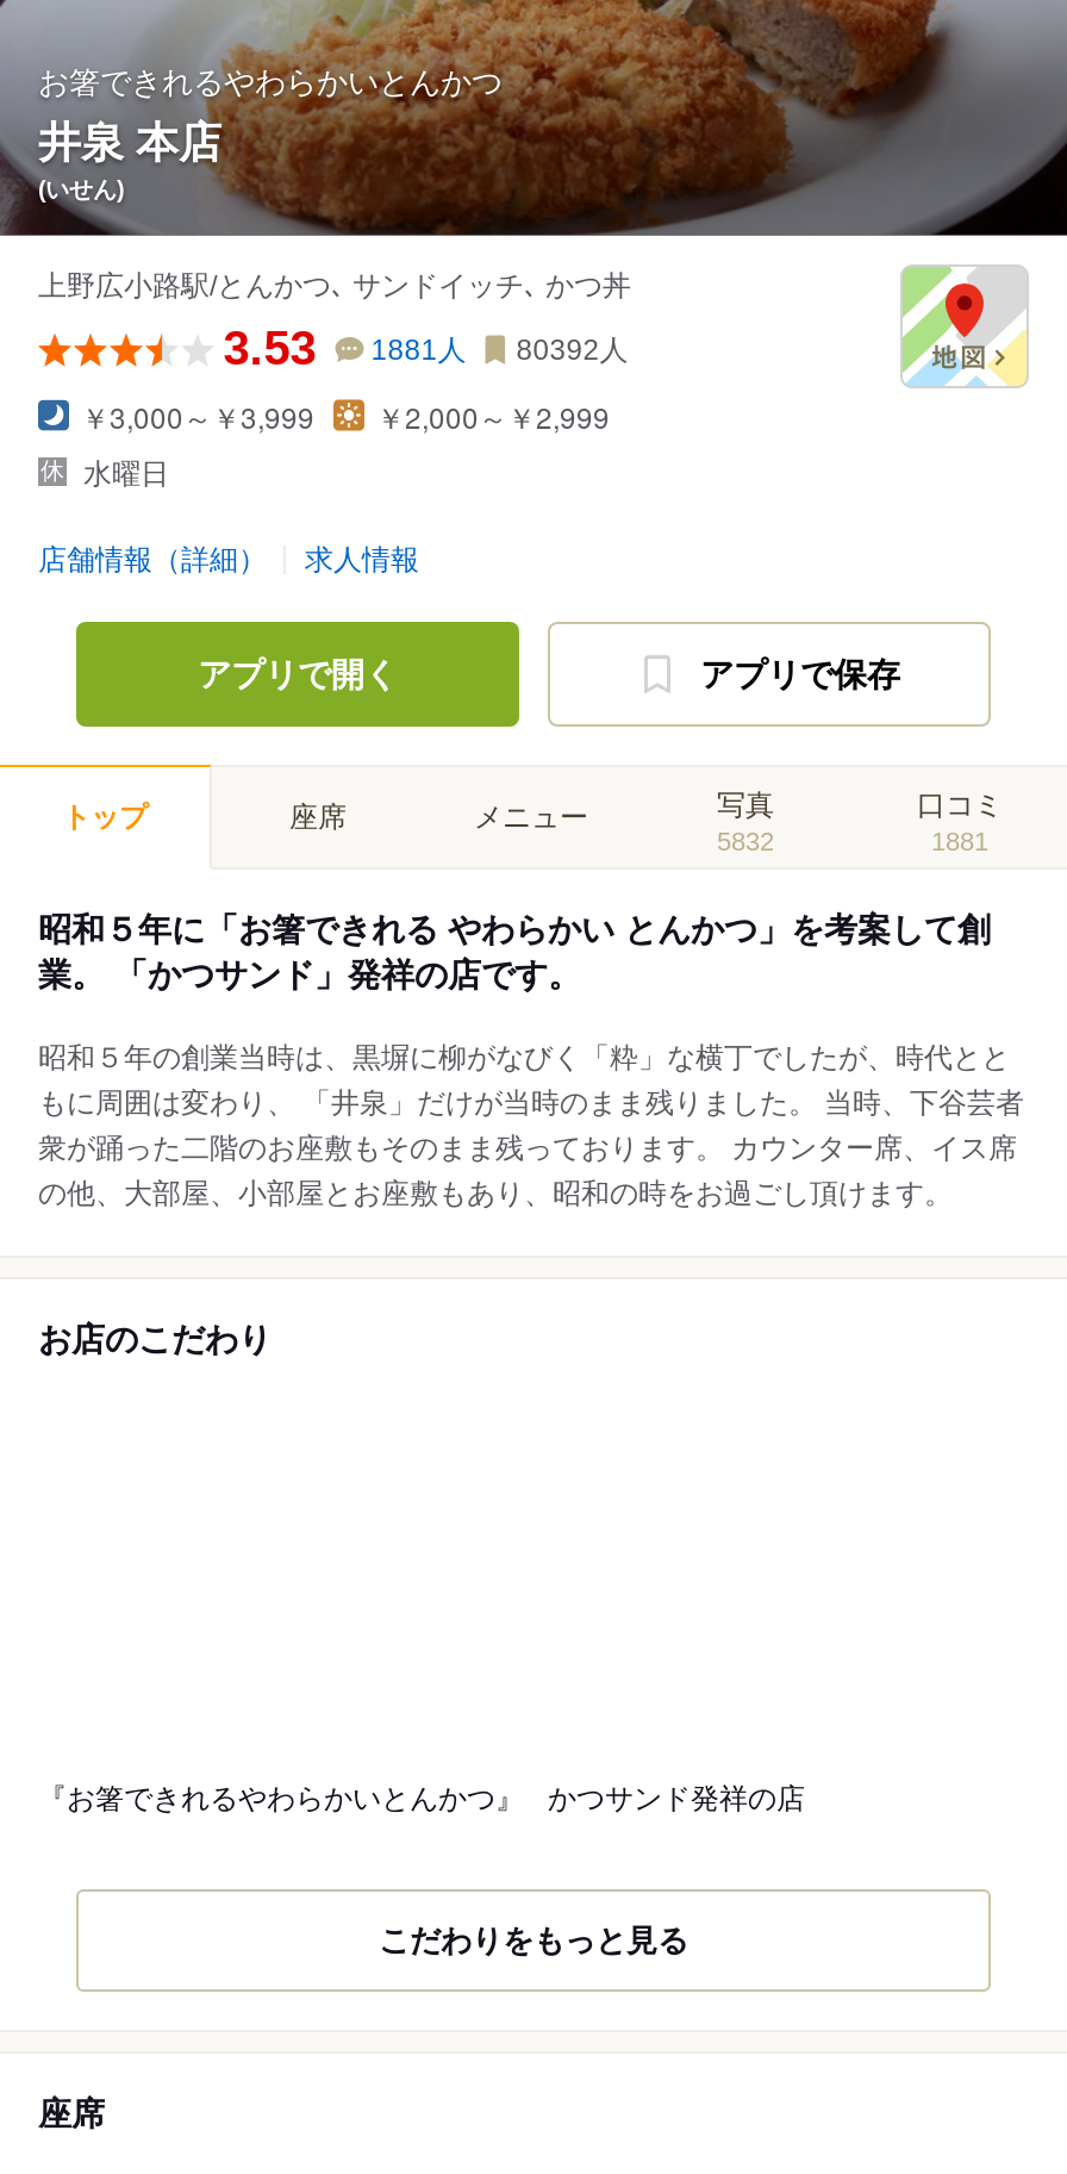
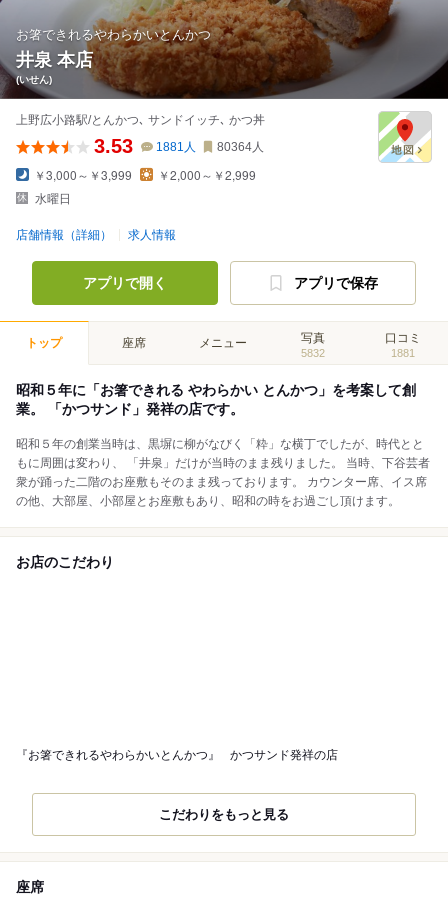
[223,321,628,374] 3.53 1881人 80392人 -> [94,135,264,157] 3.53 1881人 80364人

